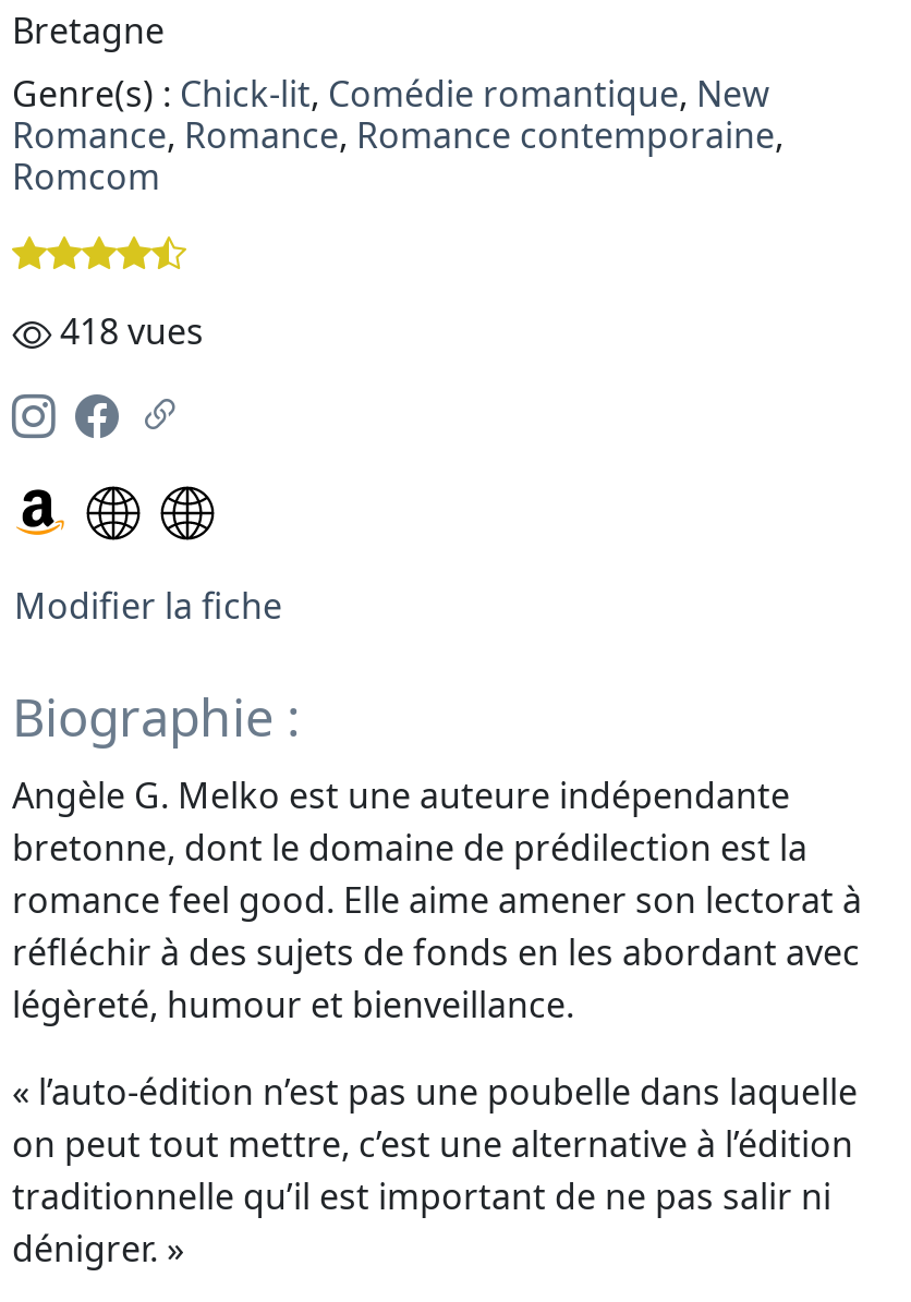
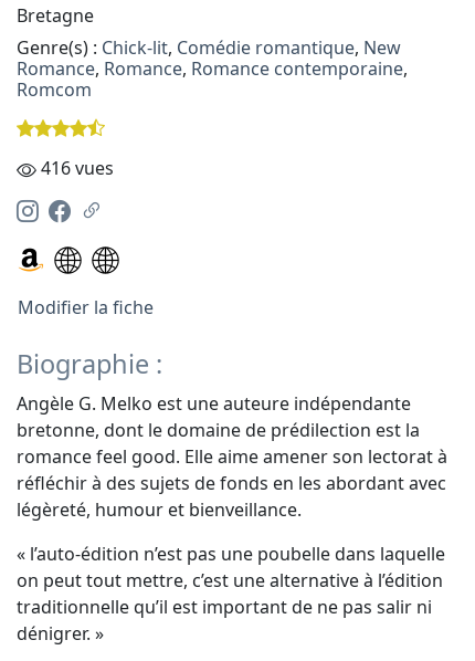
[51,306,204,354] 418 vues -> [36,155,114,180] 416 vues

